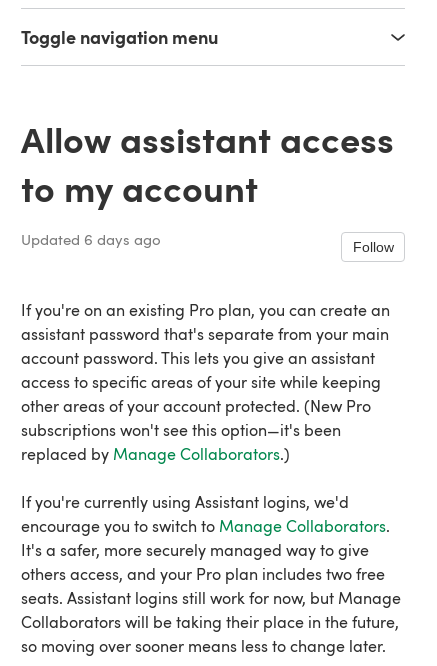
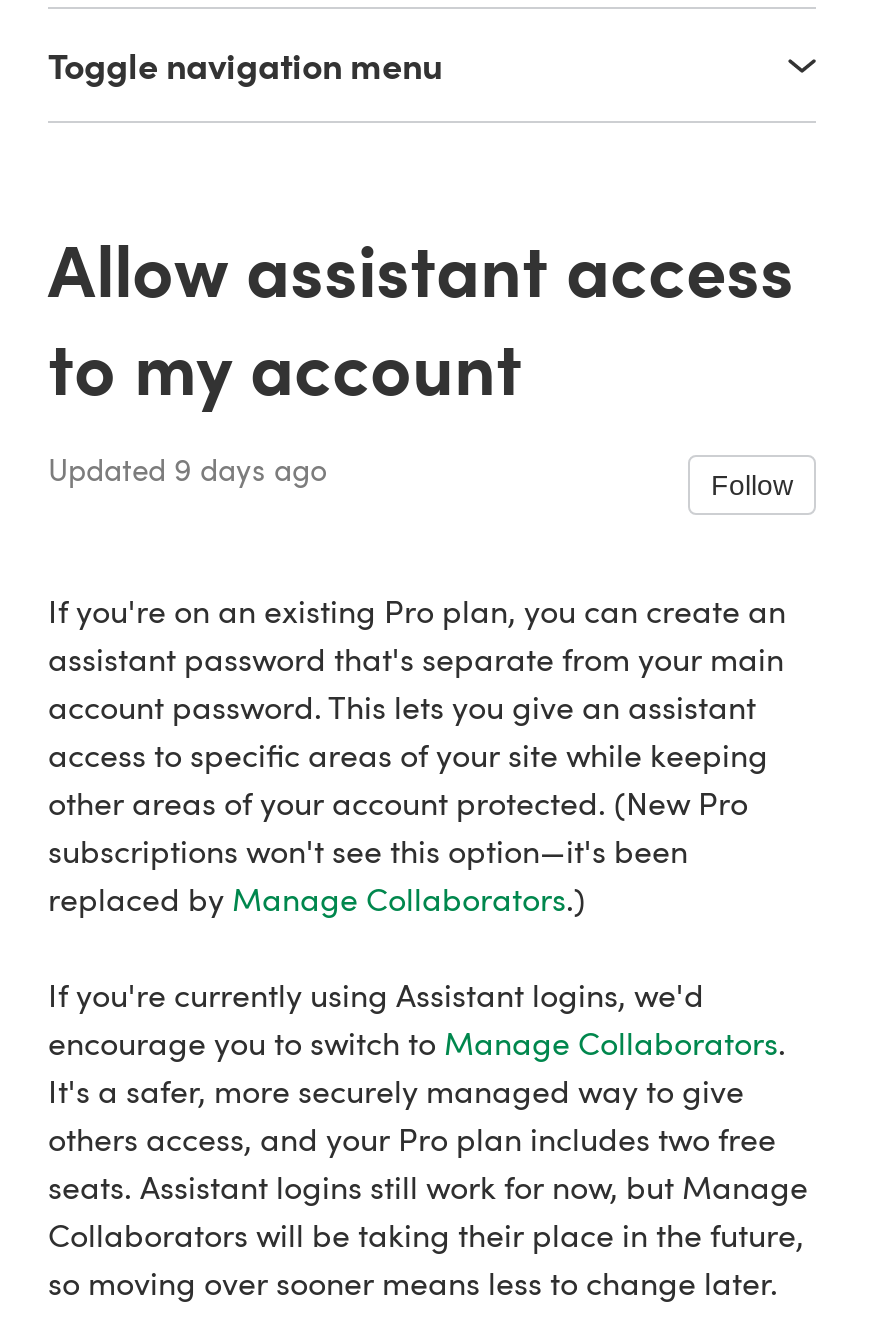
[21,229,161,249] Updated 6 days ago -> [48,449,328,489] Updated 9 days ago

